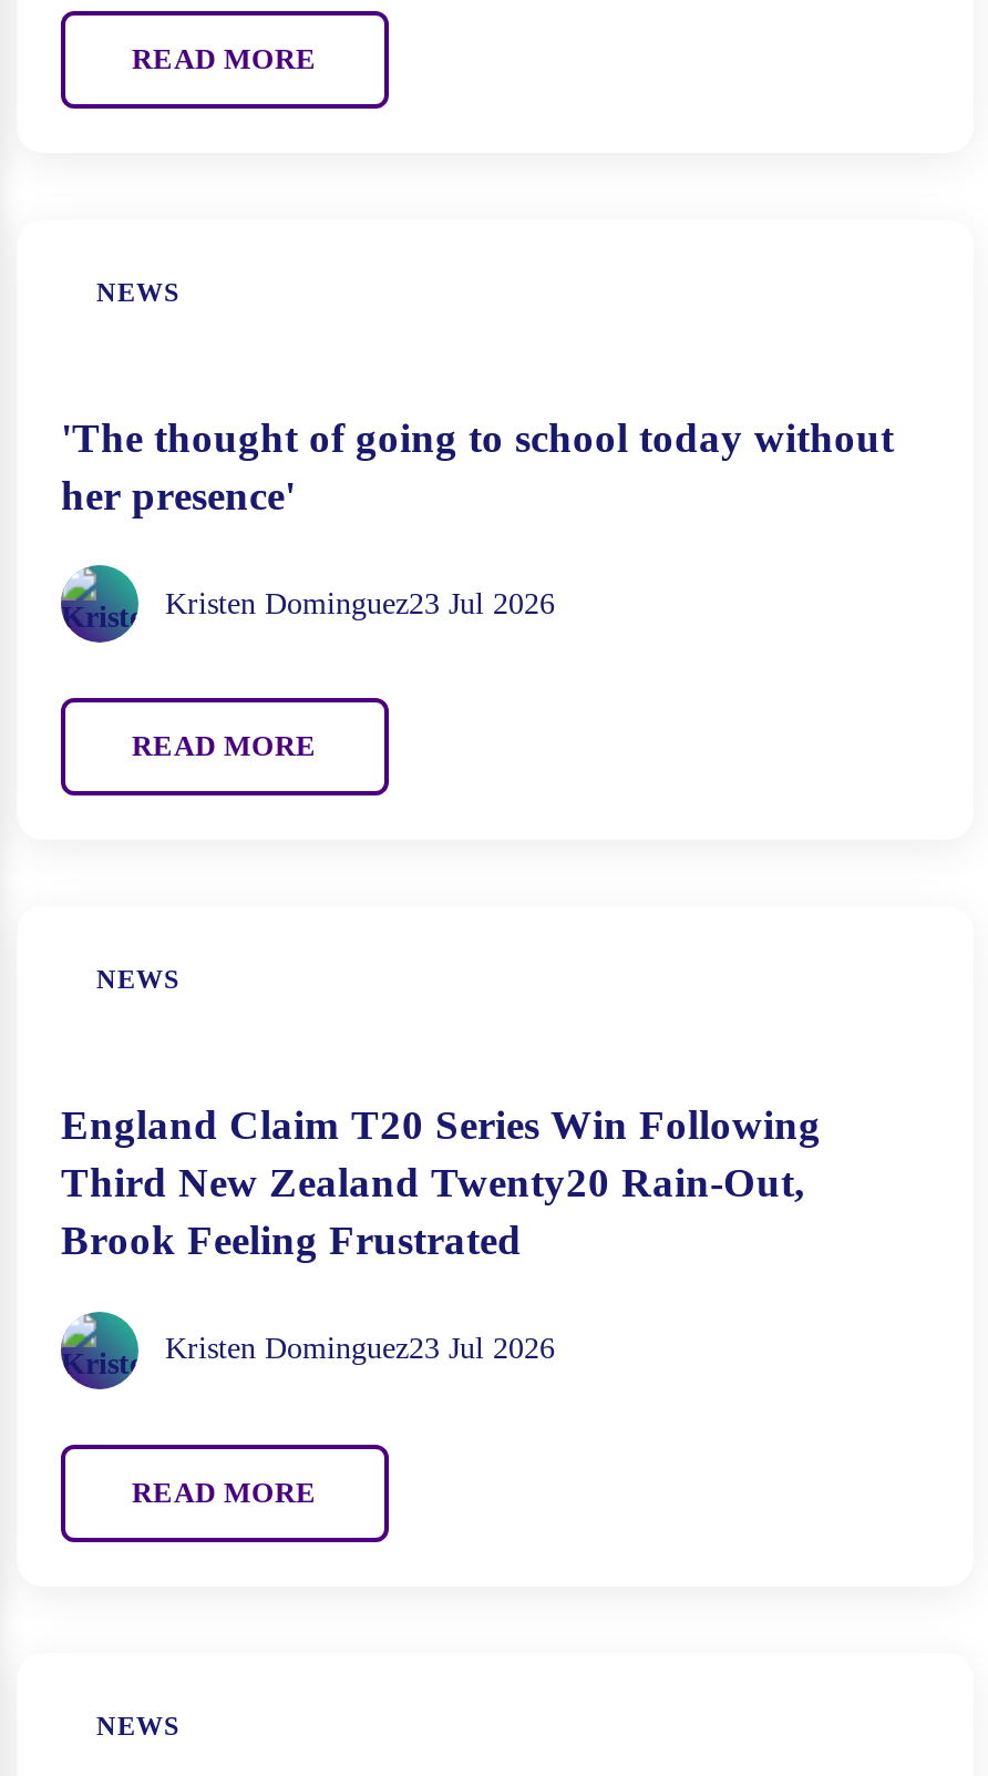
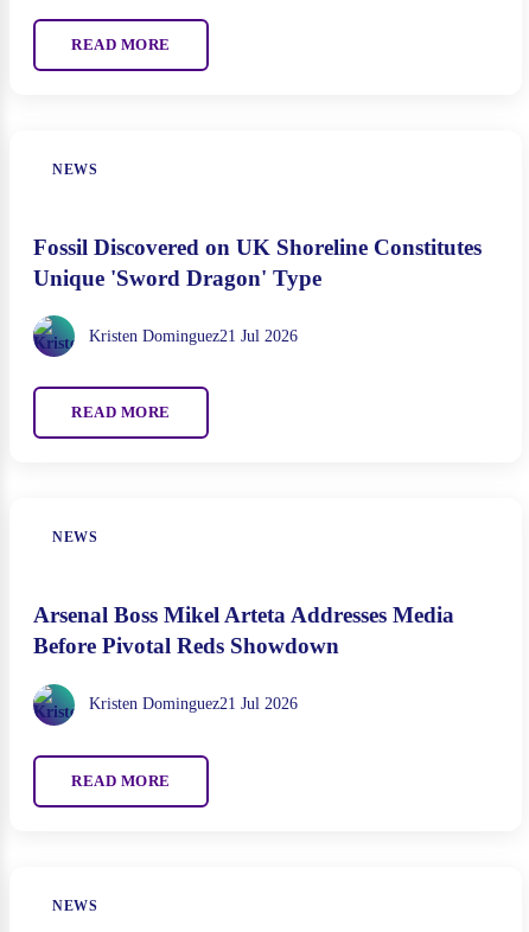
[61,413,894,518] 'The thought of going to school today without | her presence' -> [33,234,482,290] Fossil Discovered on UK Shoreline Constitutes | Unique 'Sword Dragon' Type
[165,587,555,620] Kristen Dominguez23 Jul 2026 -> [89,327,298,345] Kristen Dominguez21 Jul 2026
[61,1101,821,1263] England Claim T20 Series Win Following | Third New Zealand Twenty20 Rain-Out, | Brook Feeling Frustrated -> [33,602,454,658] Arsenal Boss Mikel Arteta Addresses Media | Before Pivotal Reds Showdown
[165,1332,555,1365] Kristen Dominguez23 Jul 2026 -> [89,695,298,713] Kristen Dominguez21 Jul 2026

